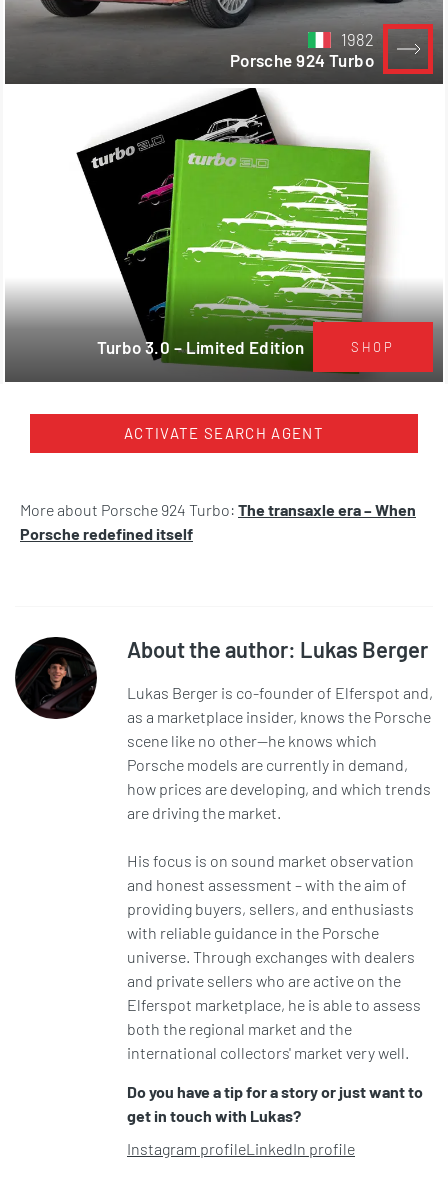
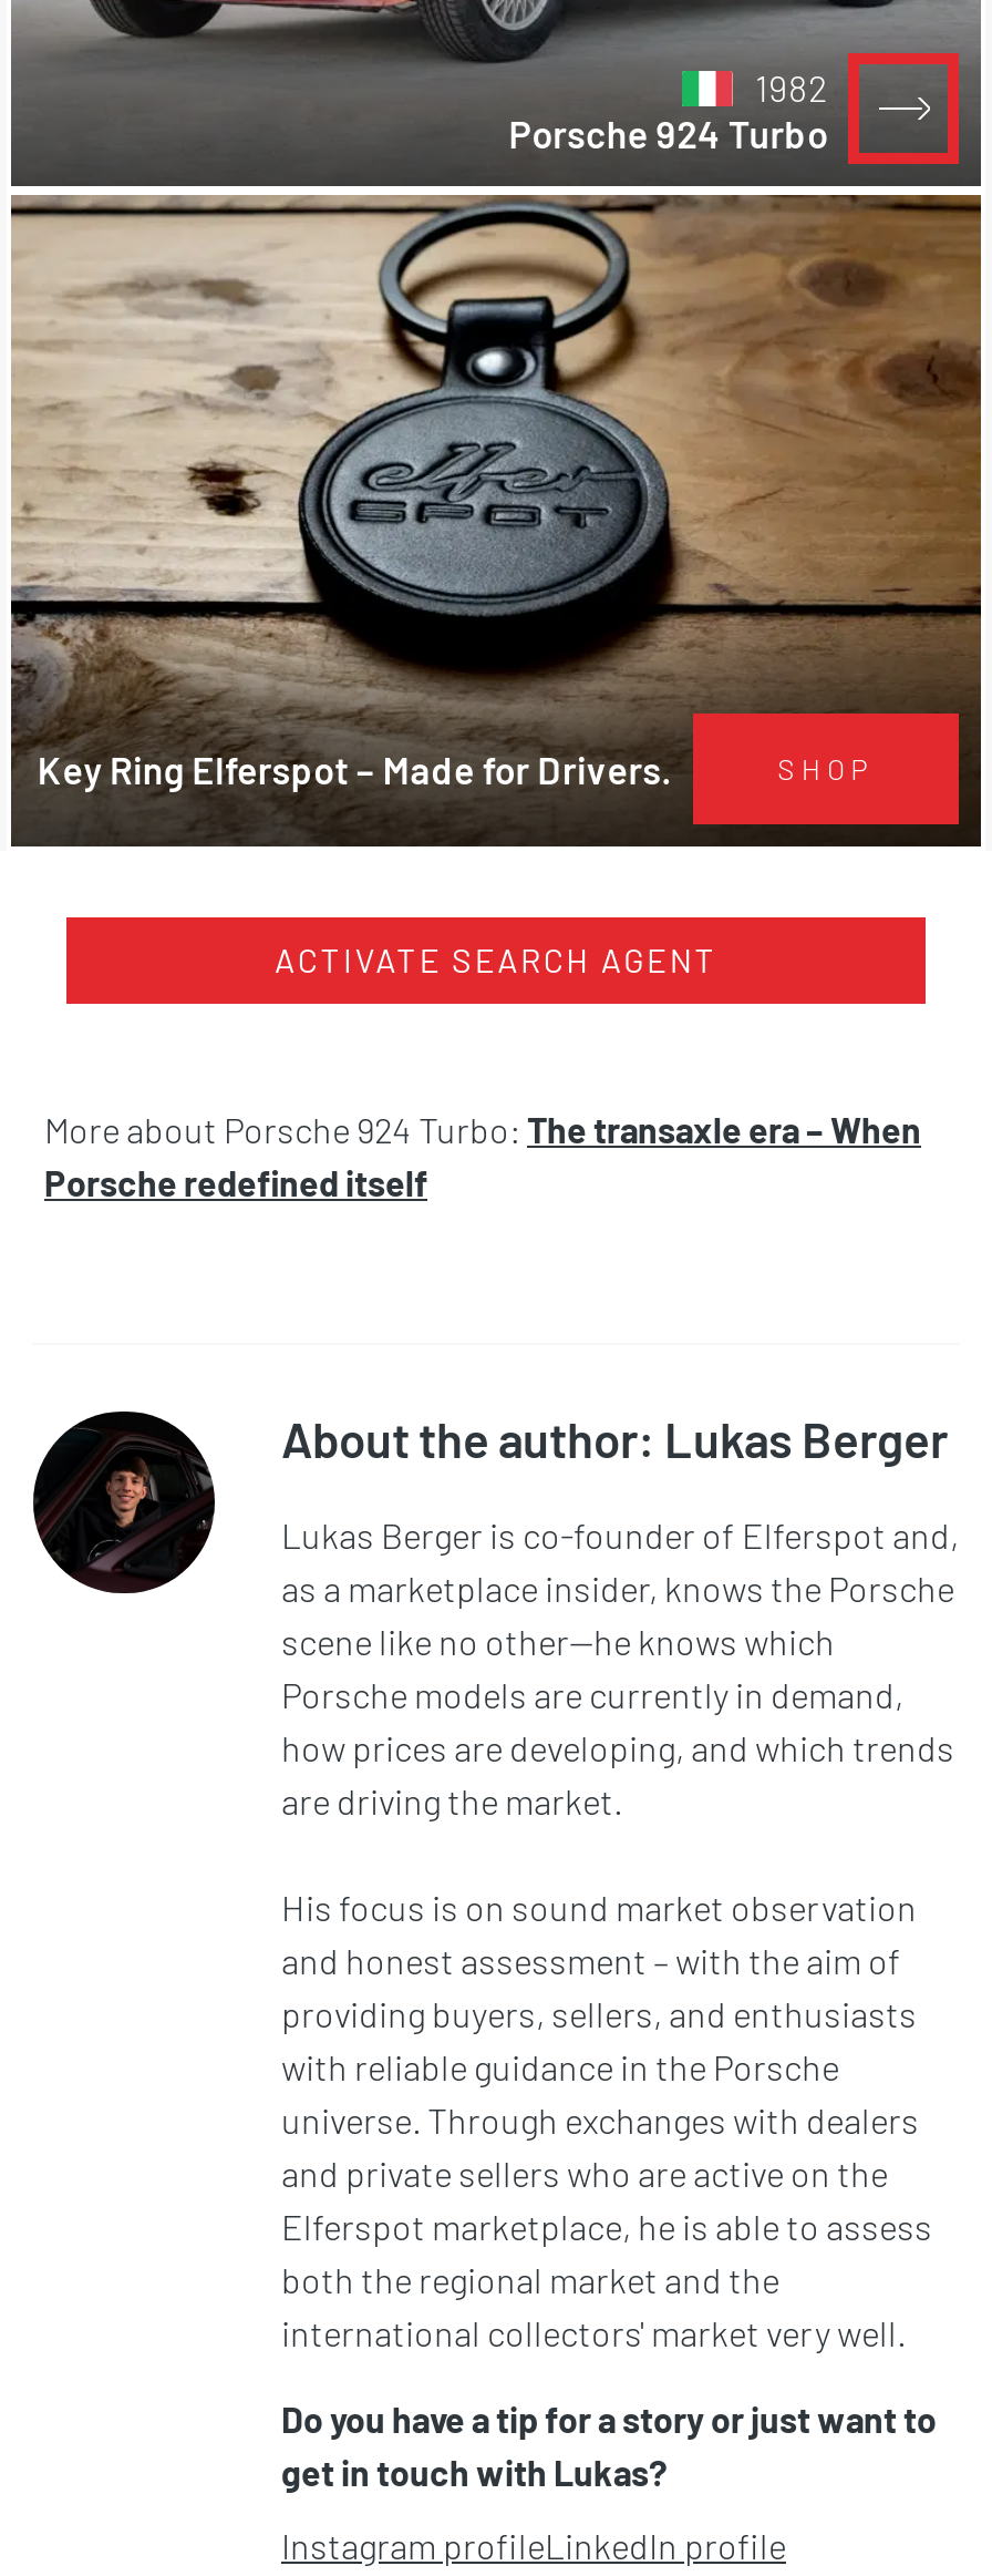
[5,87,443,382] [image] | Turbo 3.0 – Limited Edition -> [9,193,983,844] [image] | Key Ring Elferspot – Made for Drivers.

